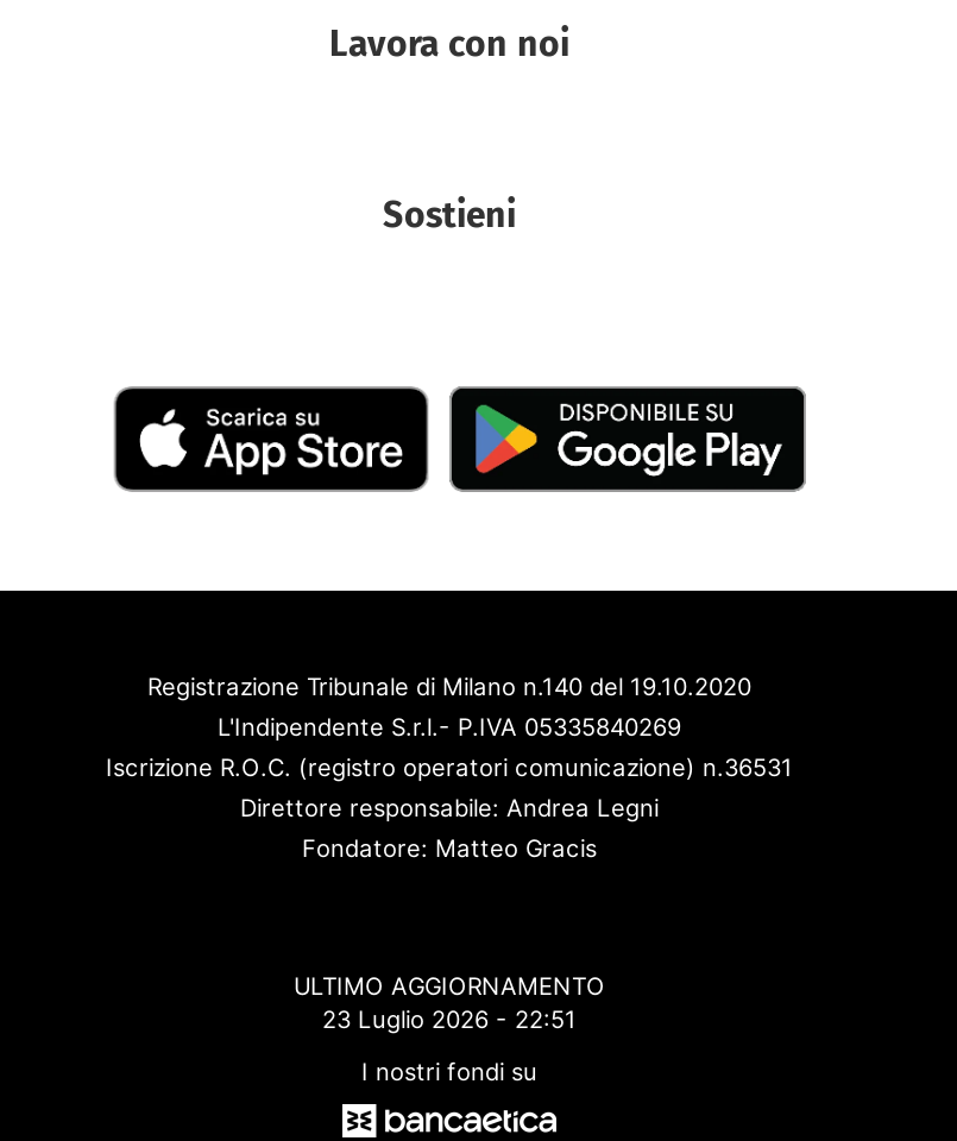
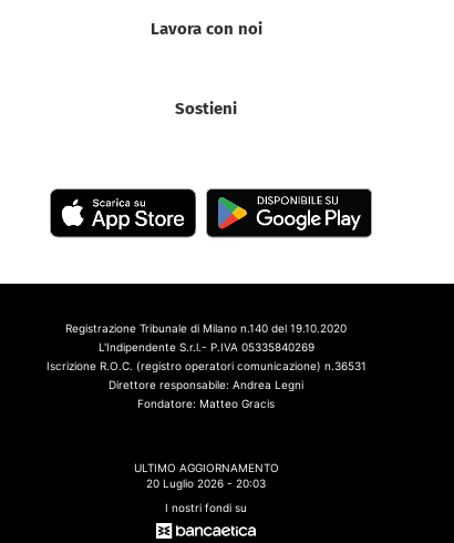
[322,1004,577,1032] 23 Luglio 2026 - 22:51 -> [146,476,266,490] 20 Luglio 2026 - 20:03

